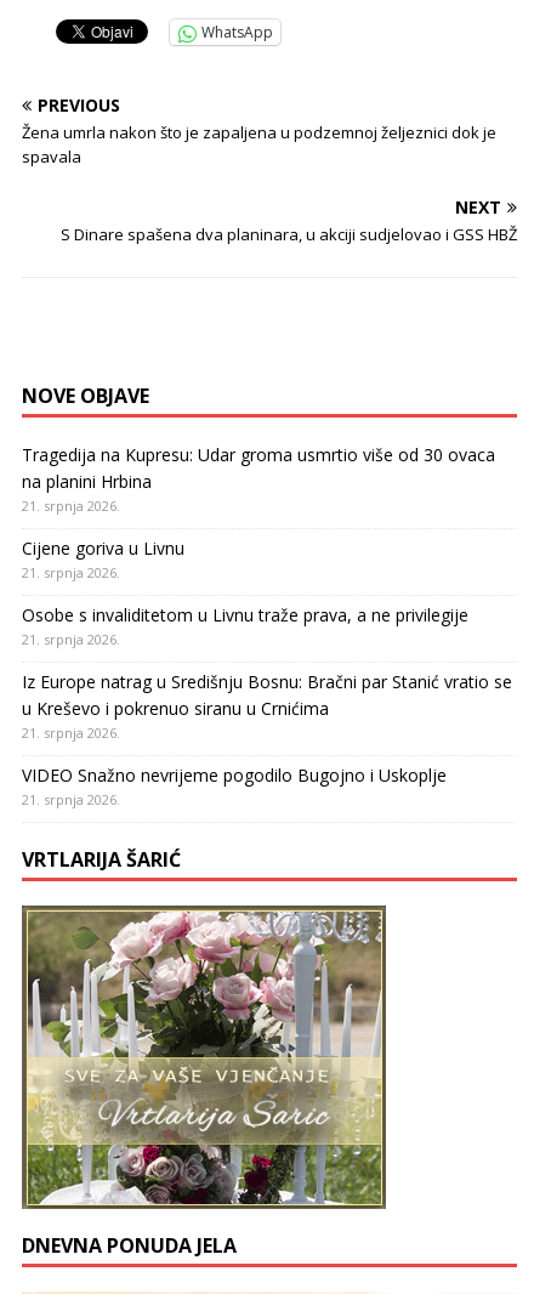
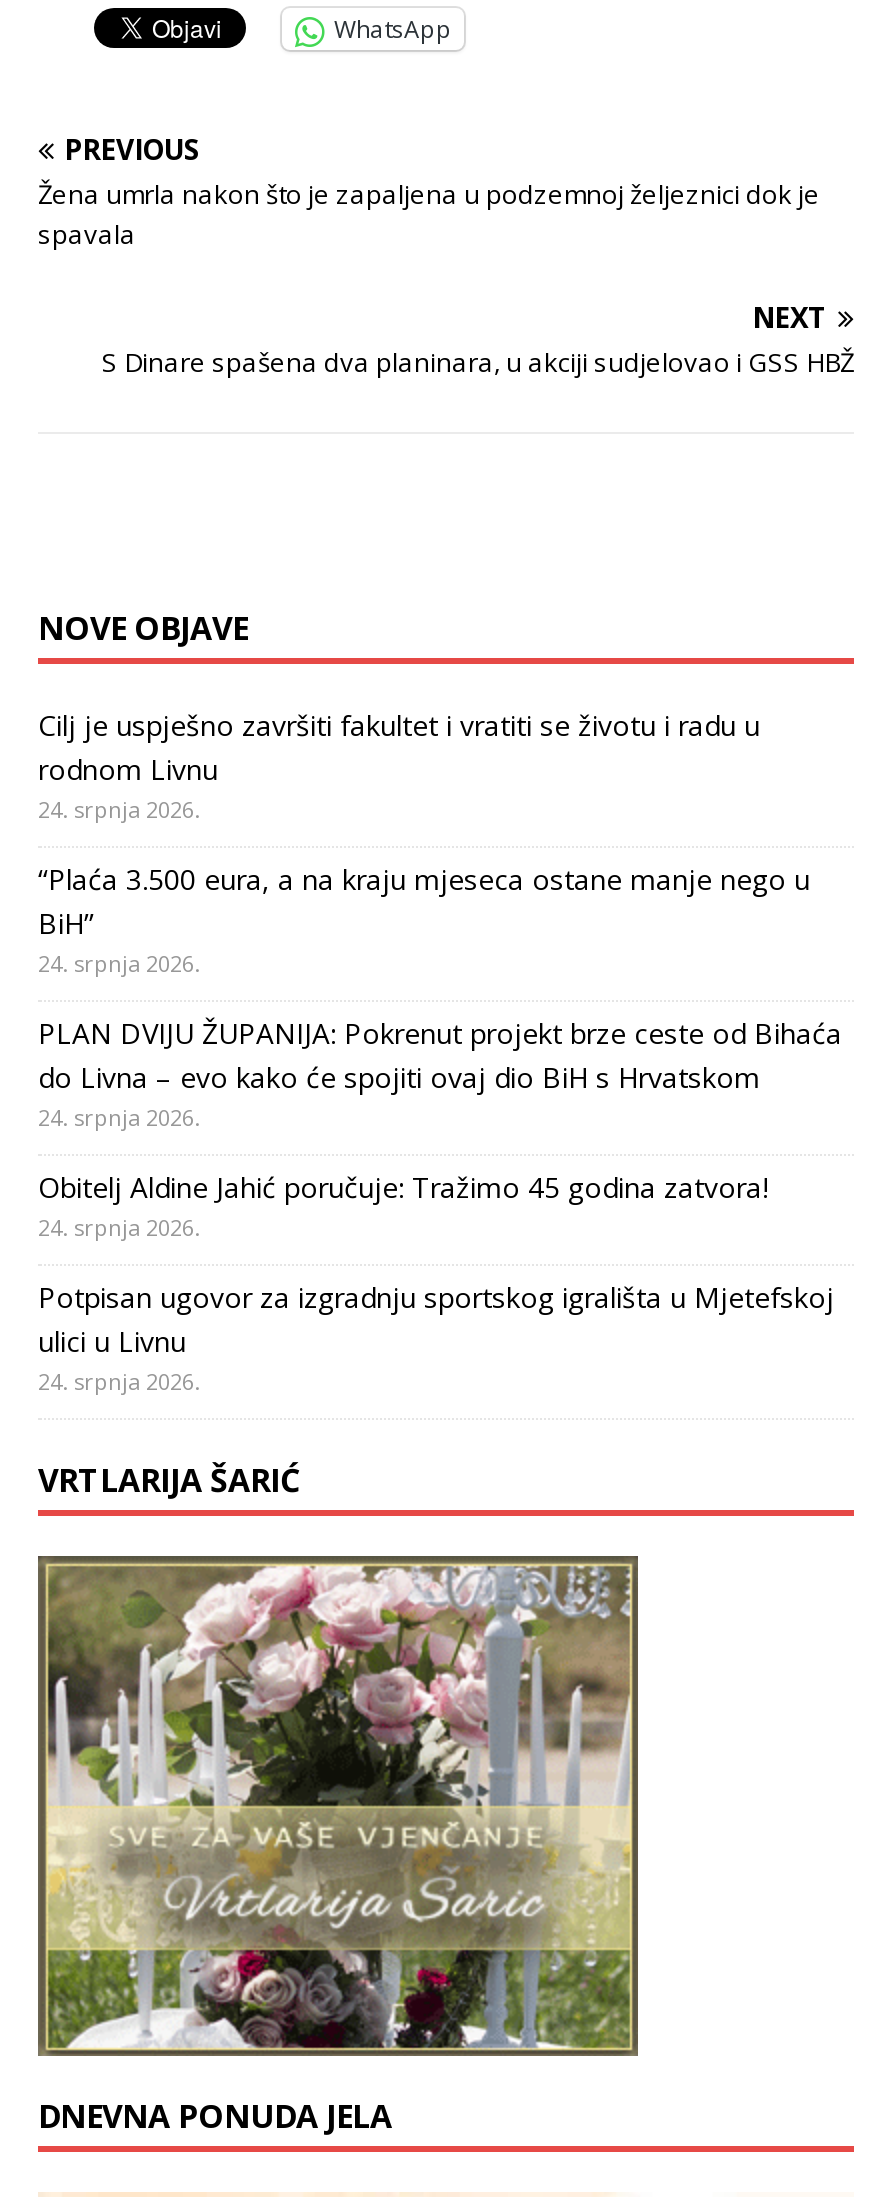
[22,443,495,515] Tragedija na Kupresu: Udar groma usmrtio više od 30 ovaca | na planini Hrbina | 21. srpnja 2026. -> [38,707,760,825] Cilj je uspješno završiti fakultet i vratiti se životu i radu u | rodnom Livnu | 24. srpnja 2026.
[22,537,184,581] Cijene goriva u Livnu | 21. srpnja 2026. -> [38,861,810,979] “Plaća 3.500 eura, a na kraju mjeseca ostane manje nego u | BiH” | 24. srpnja 2026.
[22,603,468,648] Osobe s invaliditetom u Livnu traže prava, a ne privilegije | 21. srpnja 2026. -> [38,1015,842,1133] PLAN DVIJU ŽUPANIJA: Pokrenut projekt brze ceste od Bihaća | do Livna – evo kako će spojiti ovaj dio BiH s Hrvatskom | 24. srpnja 2026.
[22,670,512,742] Iz Europe natrag u Središnju Bosnu: Bračni par Stanić vratio se | u Kreševo i pokrenuo siranu u Crnićima | 21. srpnja 2026. -> [38,1169,768,1243] Obitelj Aldine Jahić poručuje: Tražimo 45 godina zatvora! | 24. srpnja 2026.
[22,764,447,808] VIDEO Snažno nevrijeme pogodilo Bugojno i Uskoplje | 21. srpnja 2026. -> [38,1279,834,1397] Potpisan ugovor za izgradnju sportskog igrališta u Mjetefskoj | ulici u Livnu | 24. srpnja 2026.

